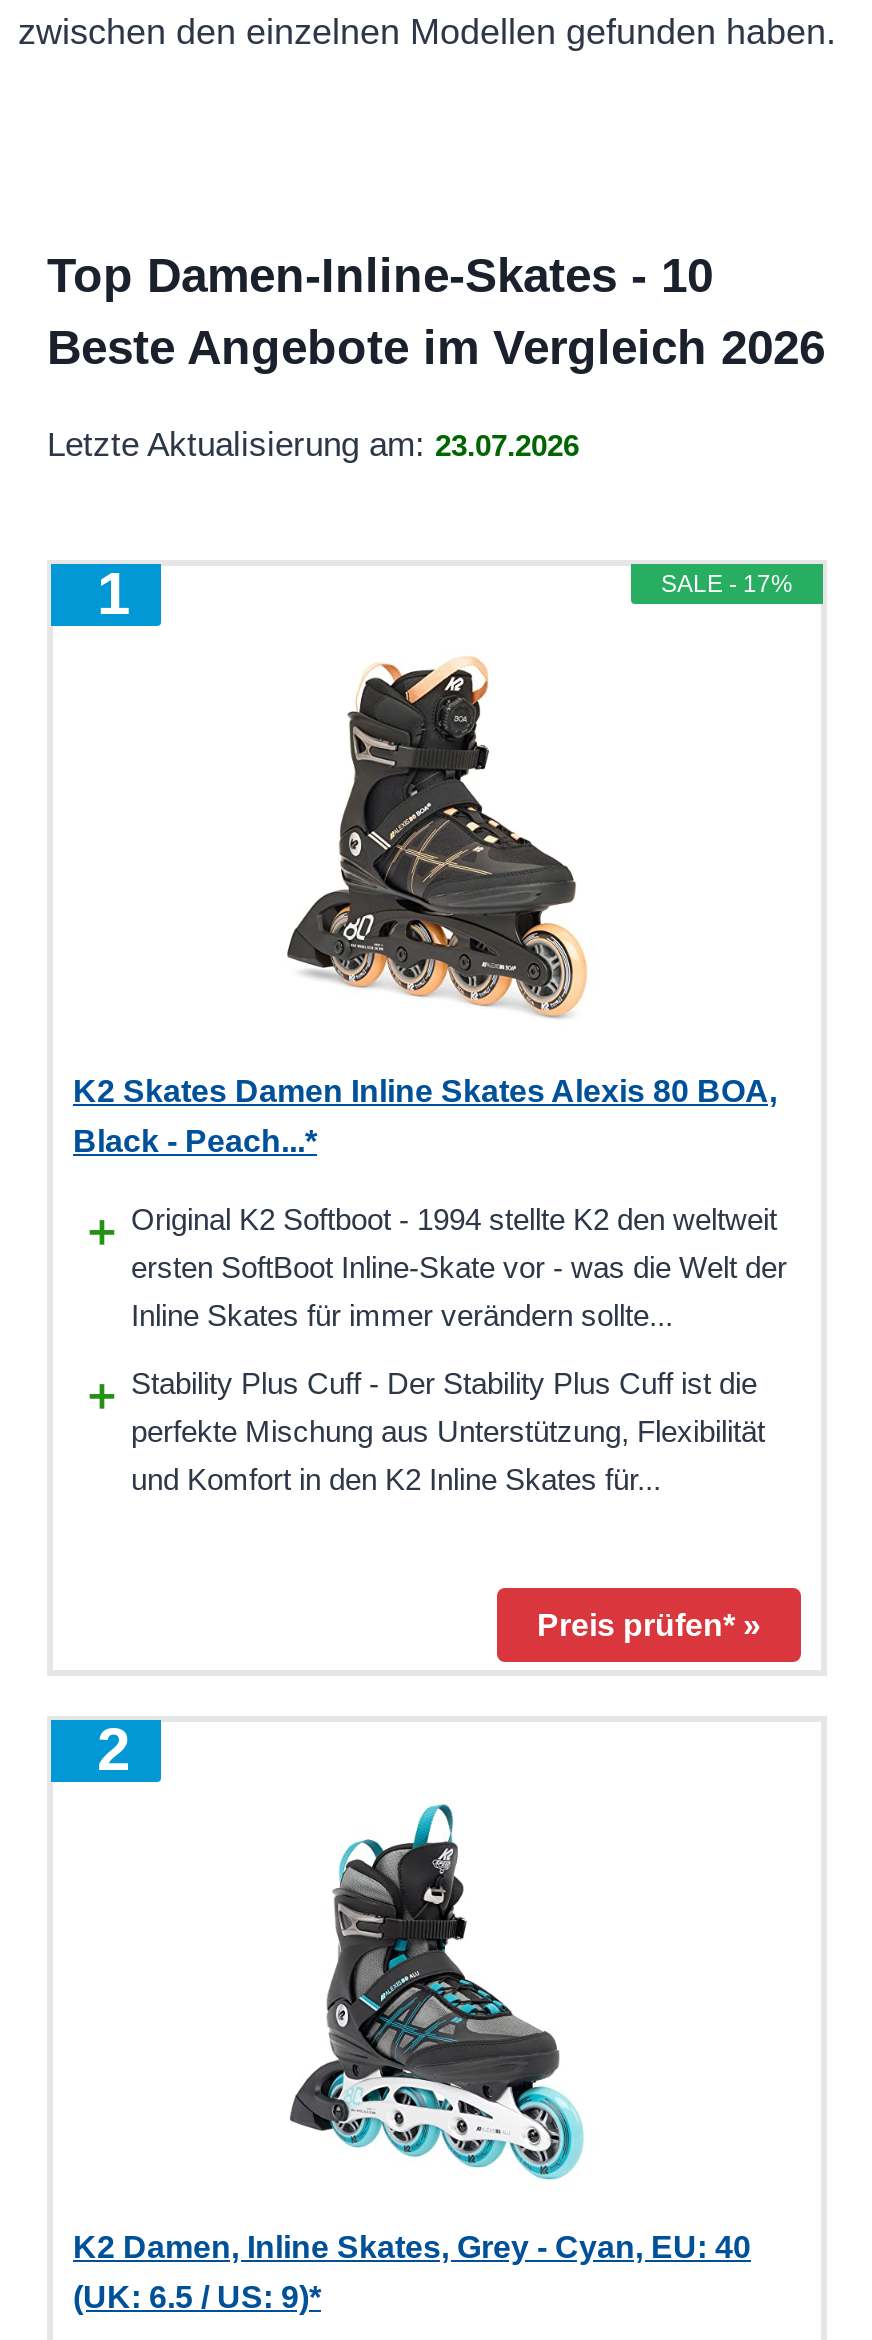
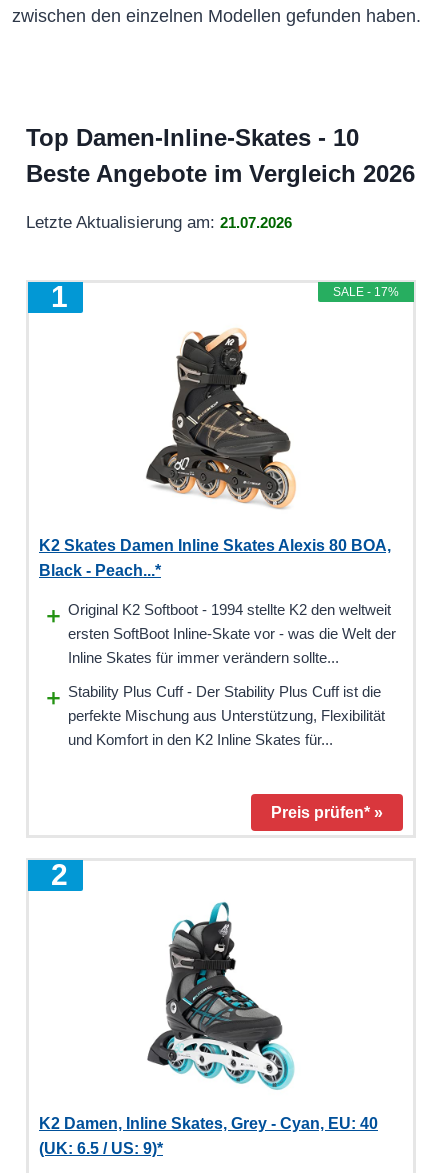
[47,426,579,464] Letzte Aktualisierung am: 23.07.2026 -> [26,213,292,232] Letzte Aktualisierung am: 21.07.2026

